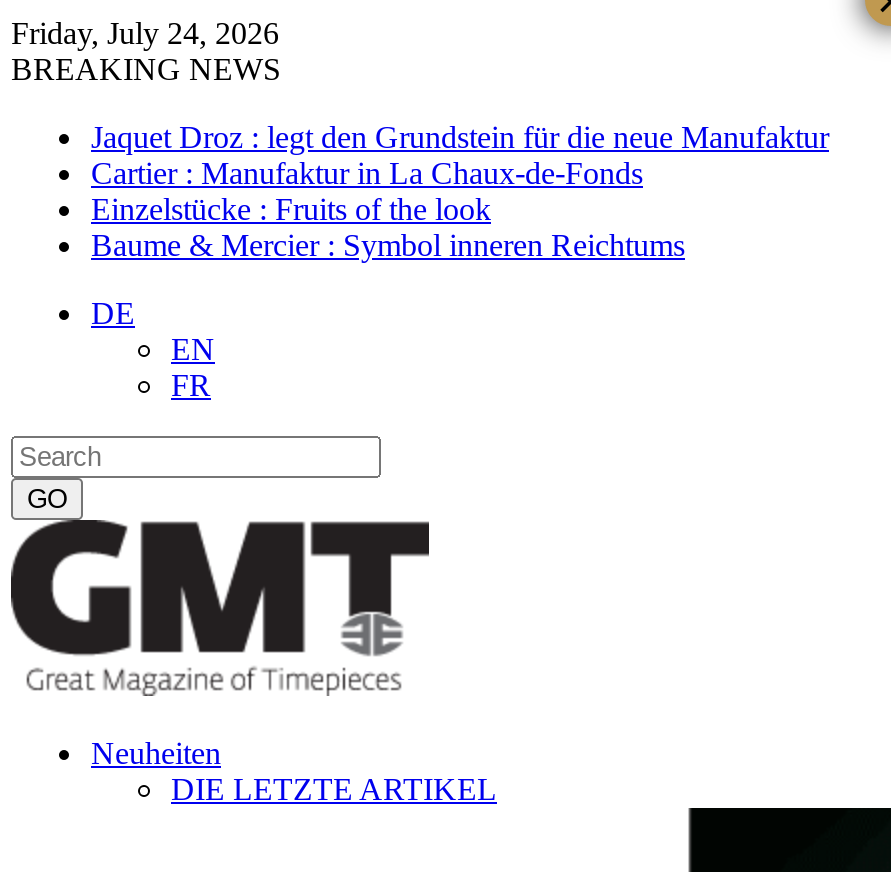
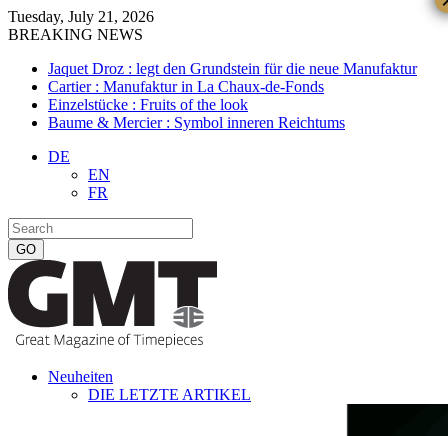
[11,16,279,50] Friday, July 24, 2026 -> [8,8,154,25] Tuesday, July 21, 2026

